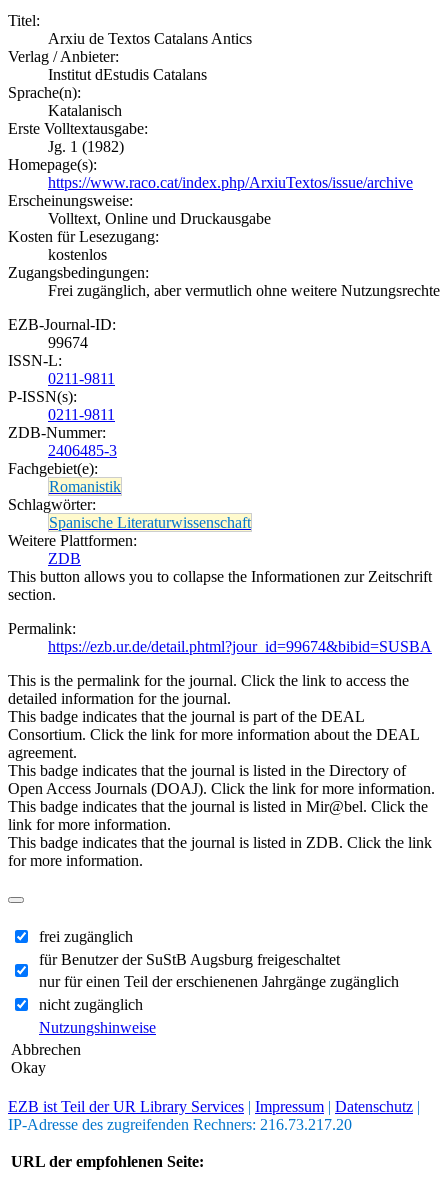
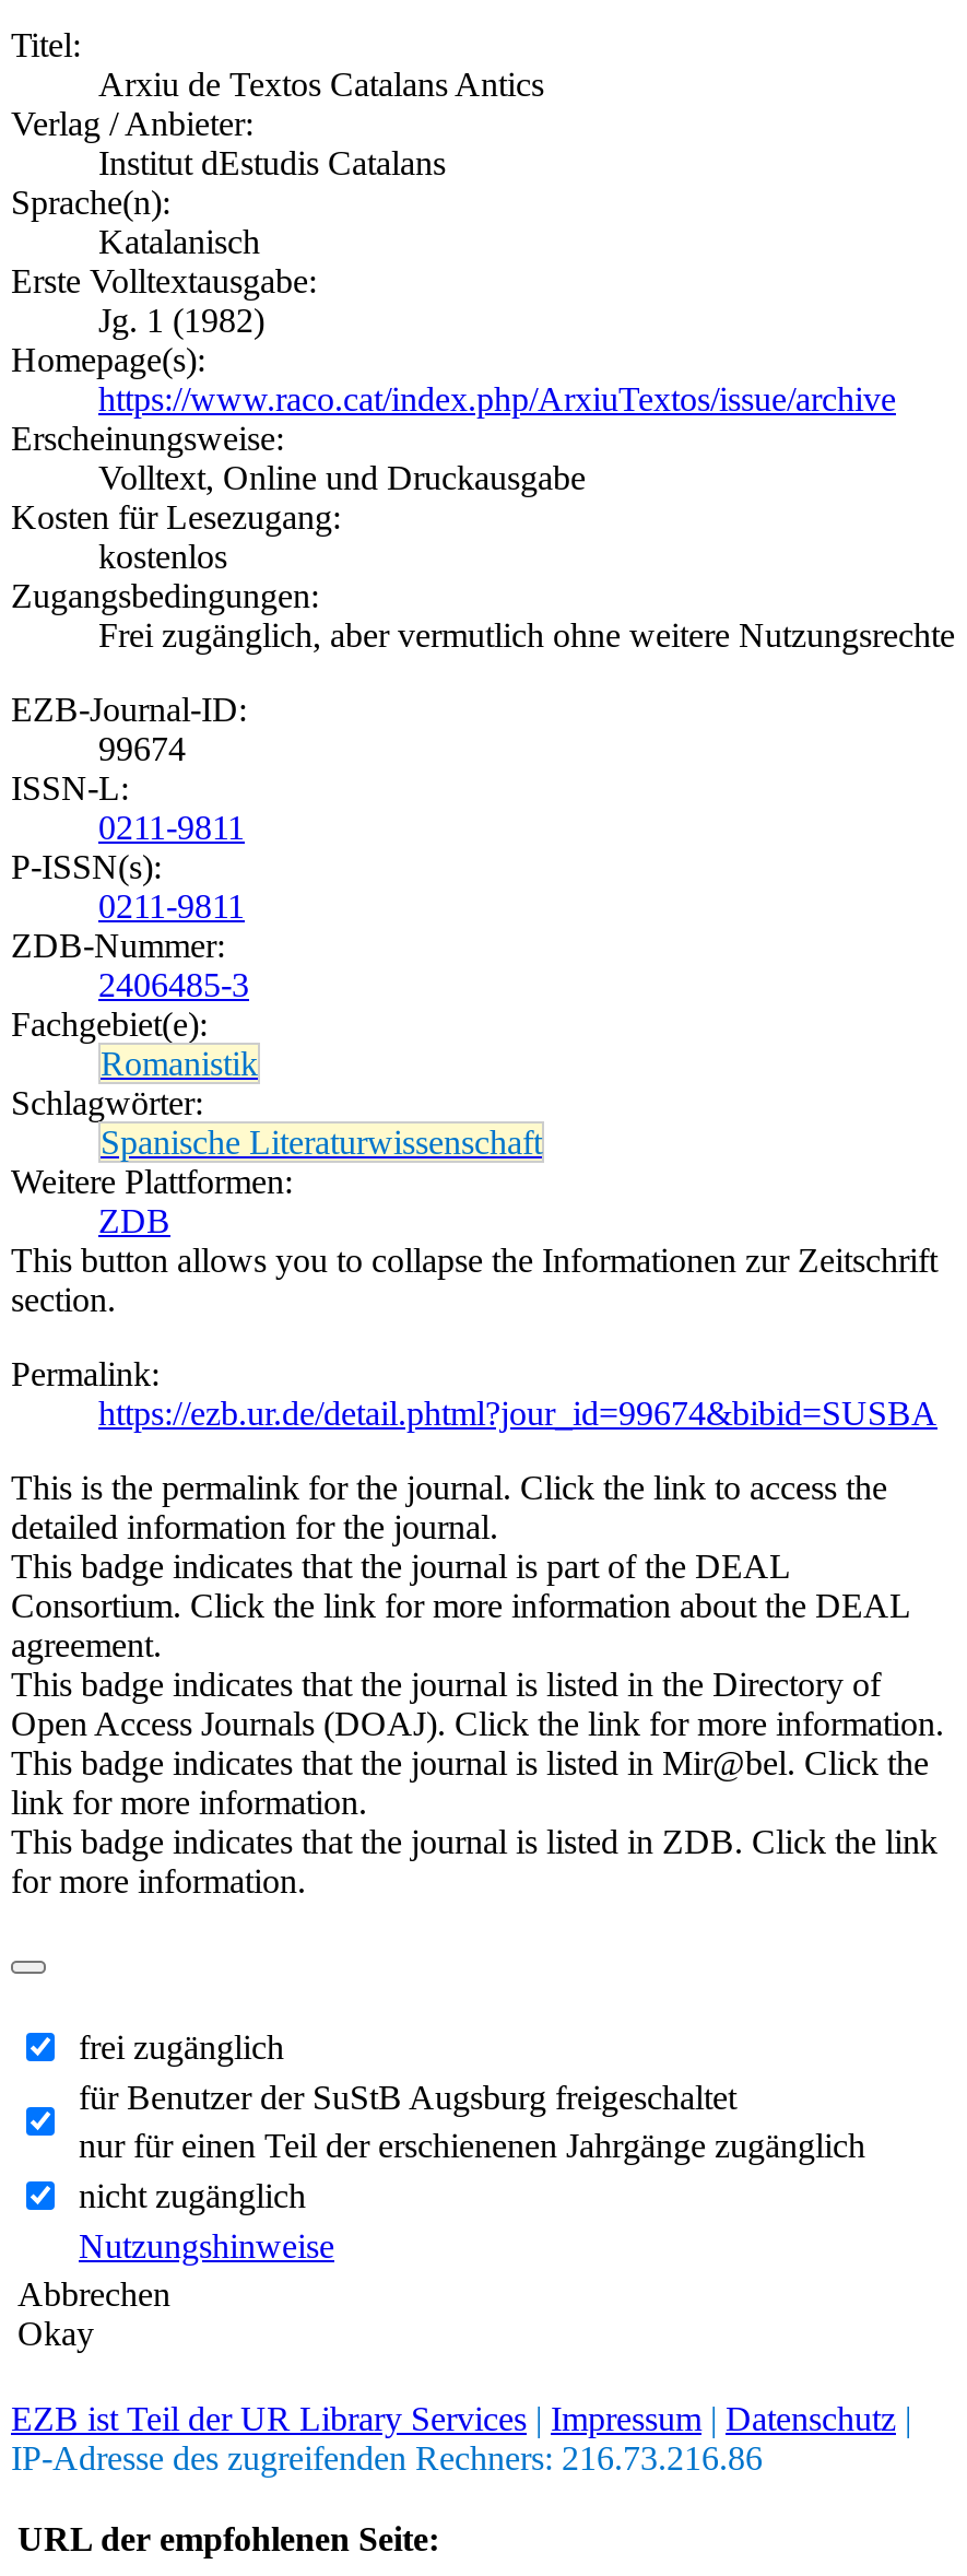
[8,1116,352,1133] IP-Adresse des zugreifenden Rechners: 216.73.217.20 -> [11,2439,763,2476] IP-Adresse des zugreifenden Rechners: 216.73.216.86

